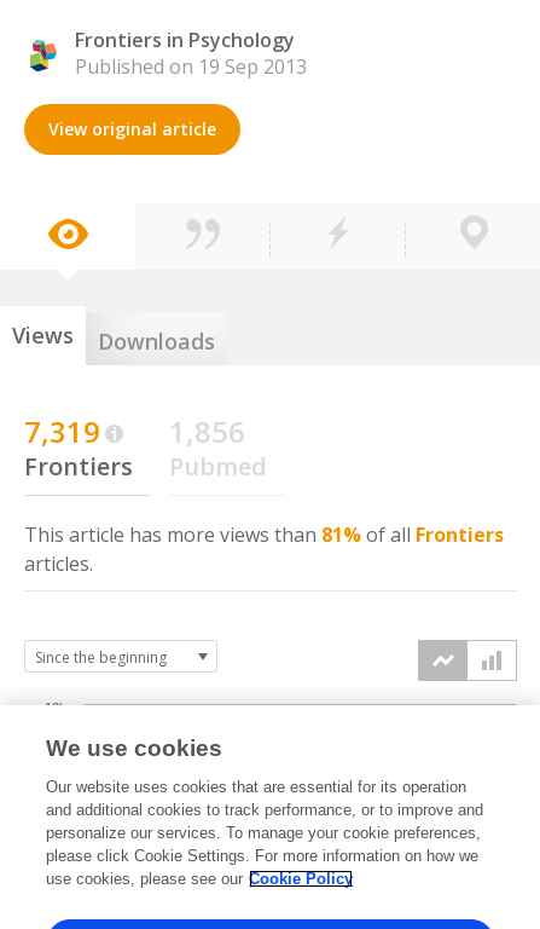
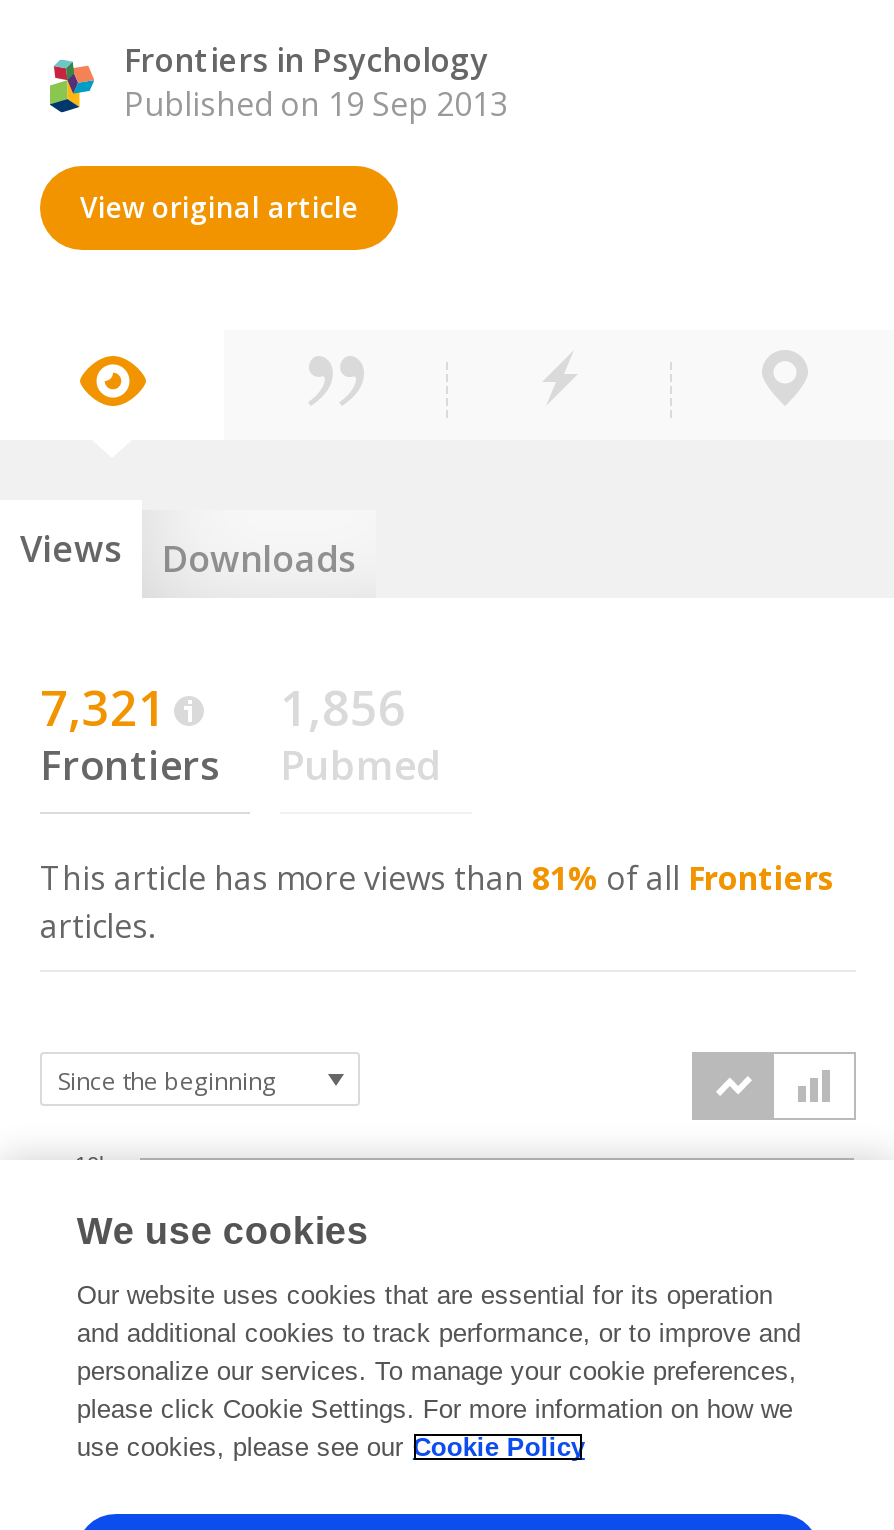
[24,411,100,451] 7,319 -> [40,674,166,740] 7,321

